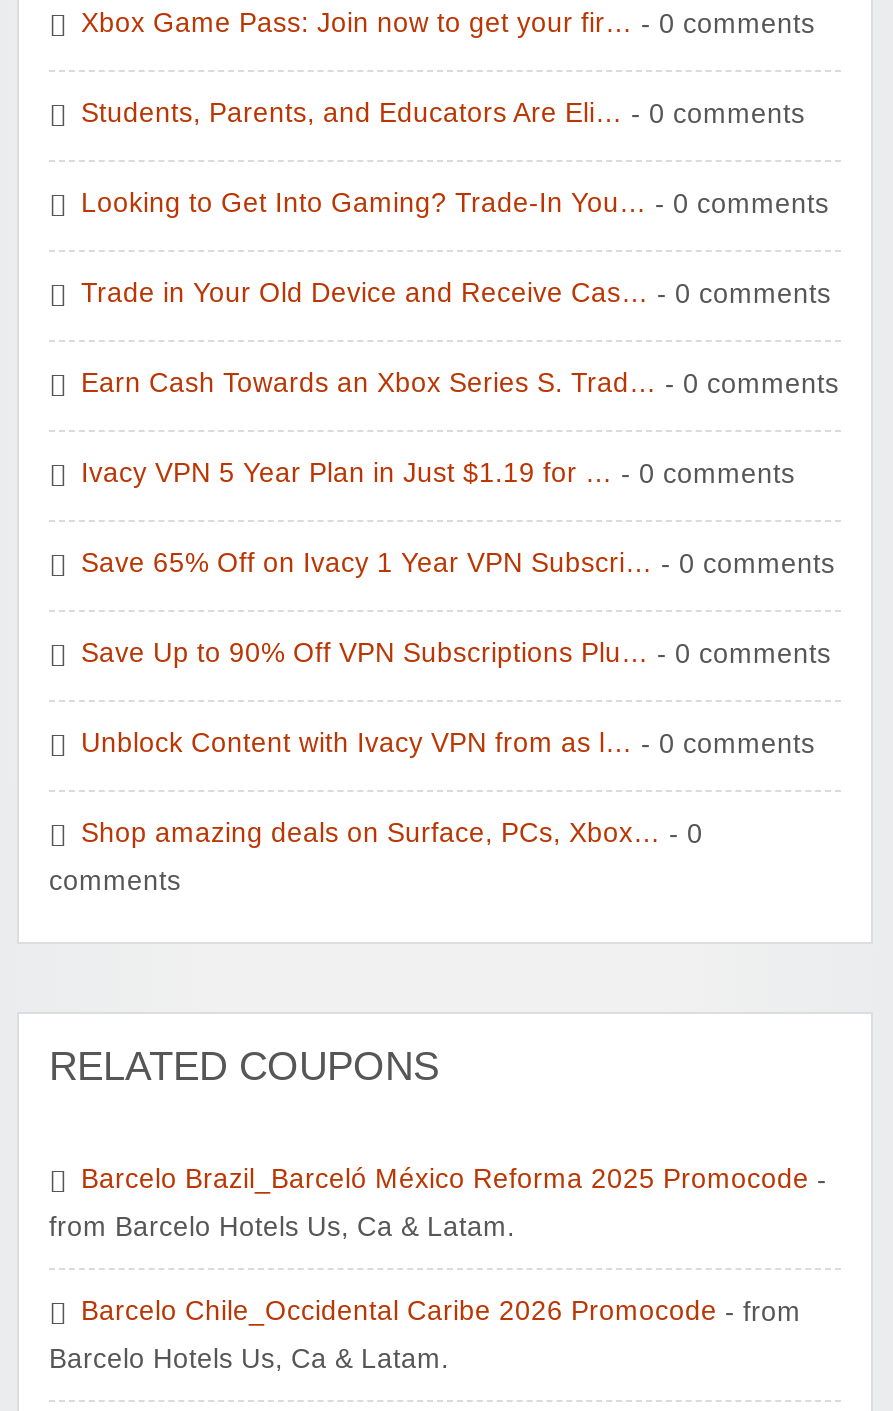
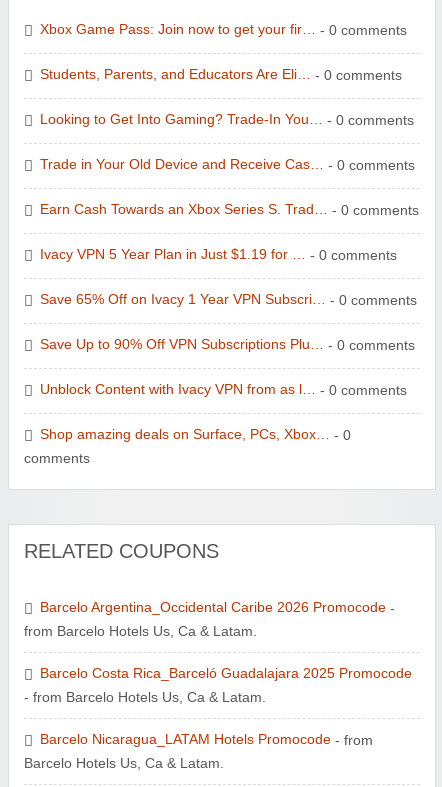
[81,1165,827,1195] Barcelo Brazil_Barceló México Reforma 2025 Promocode - -> [40,600,395,615] Barcelo Argentina_Occidental Caribe 2026 Promocode -
[81,1297,801,1327] Barcelo Chile_Occidental Caribe 2026 Promocode - from -> [24,666,412,747] Barcelo Costa Rica_Barceló Guadalajara 2025 Promocode | - from Barcelo Hotels Us, Ca & Latam. | Barcelo Nicaragua_LATAM Hotels Promocode - from

